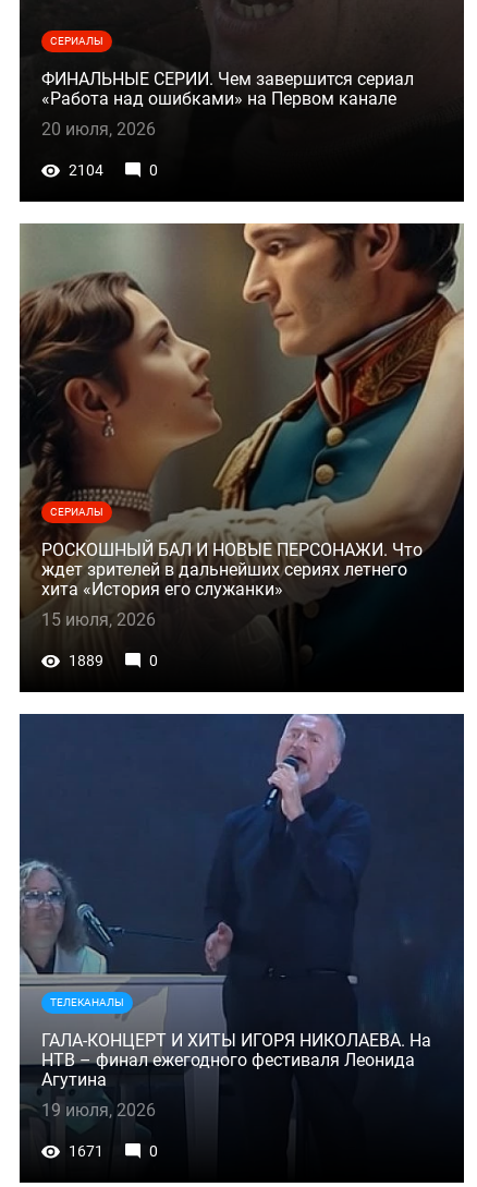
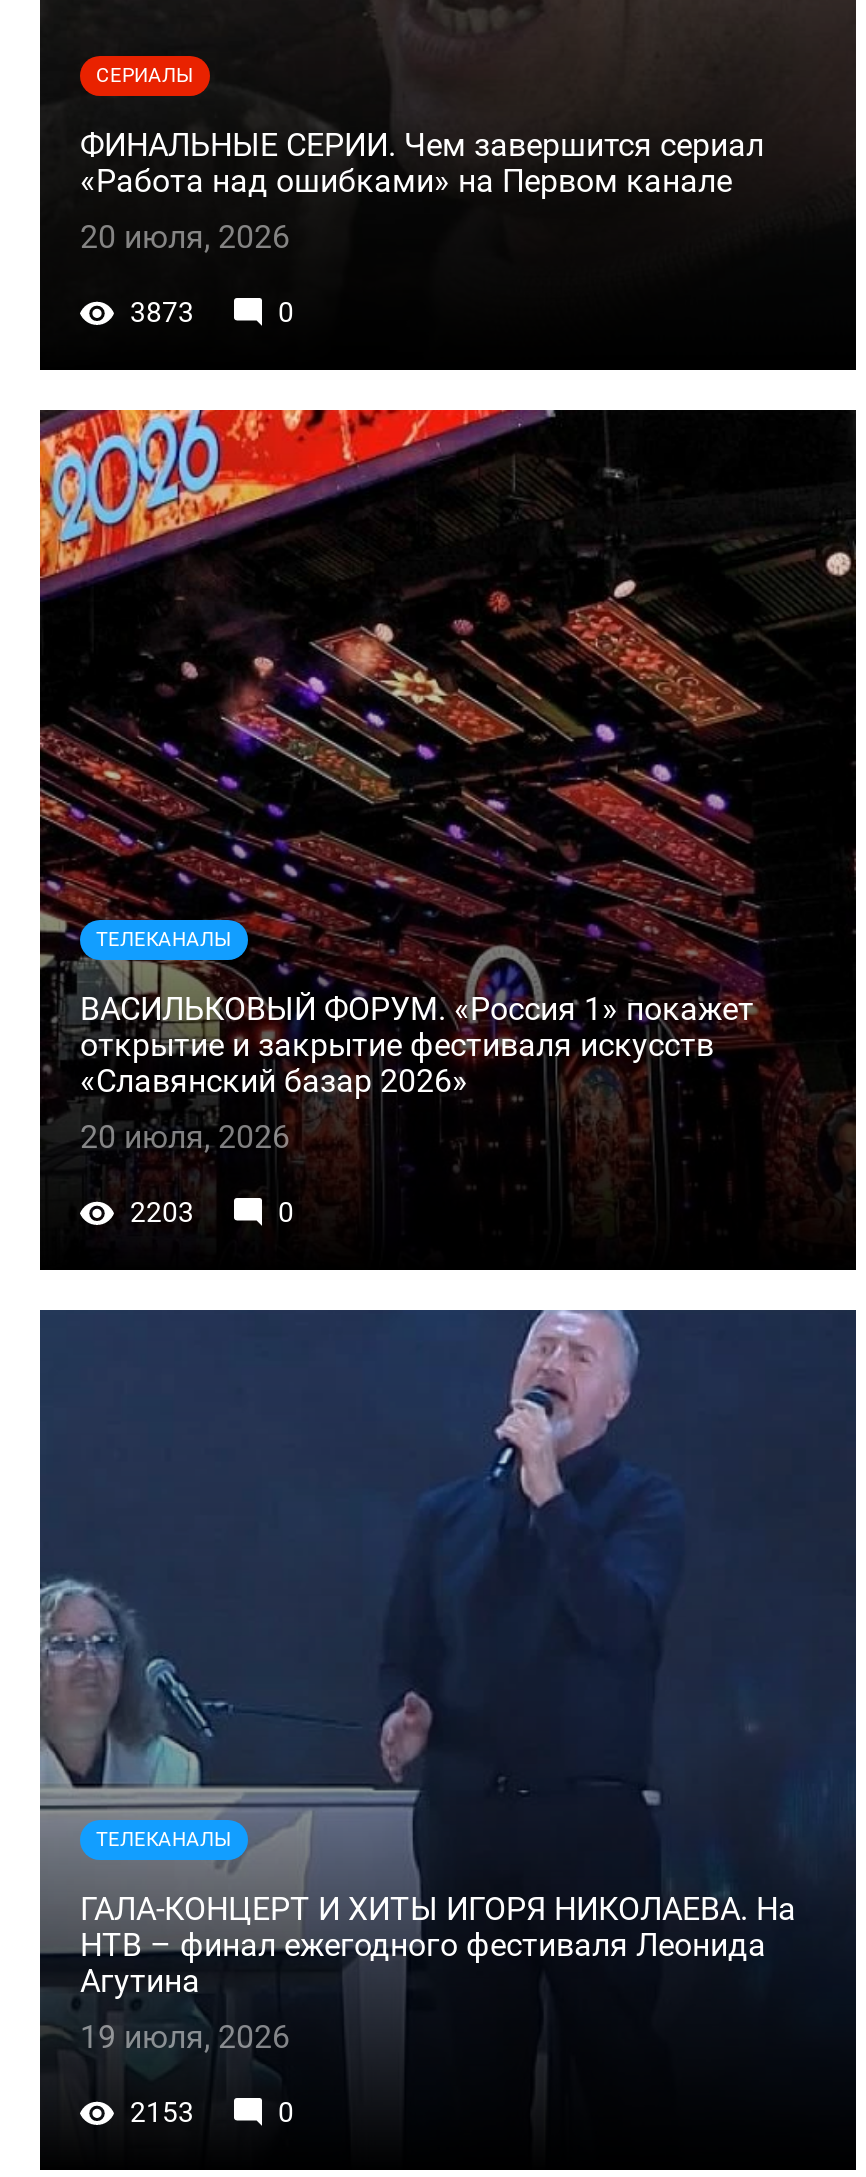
[69,161,103,179] 2104 -> [130,296,194,328] 3873
[19,222,465,646] [image] | СЕРИАЛЫ -> [38,408,858,1188] [image] | ТЕЛЕКАНАЛЫ
[41,539,423,599] РОСКОШНЫЙ БАЛ И НОВЫЕ ПЕРСОНАЖИ. Что | ждет зрителей в дальнейших сериях летнего | хита «История его служанки» -> [80,989,754,1099] ВАСИЛЬКОВЫЙ ФОРУМ. «Россия 1» покажет | открытие и закрытие фестиваля искусств | «Славянский базар 2026»
[41,609,156,629] 15 июля, 2026 -> [80,1117,290,1155] 20 июля, 2026
[69,652,103,669] 1889 -> [130,1196,194,1228] 2203
[69,1142,103,1160] 1671 -> [130,2096,194,2128] 2153

